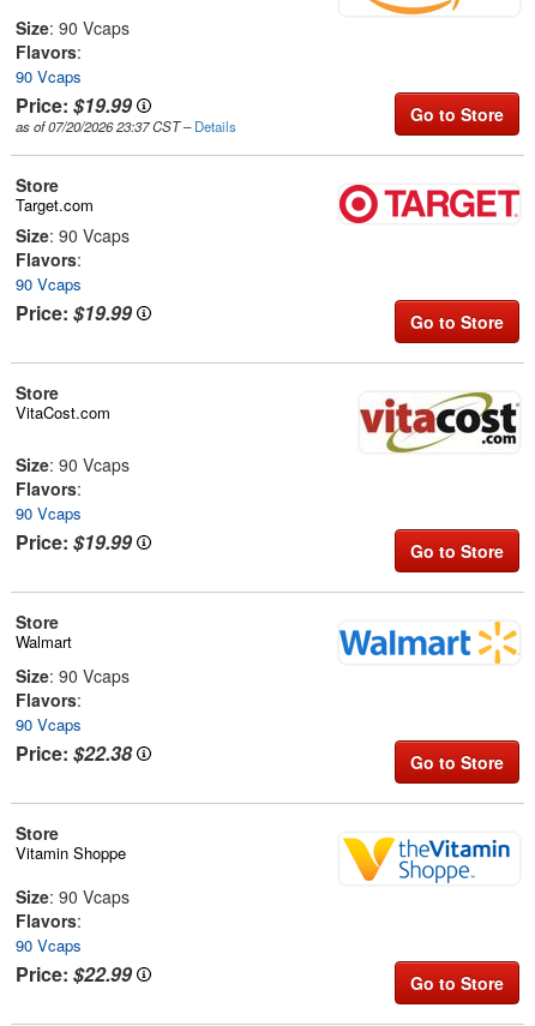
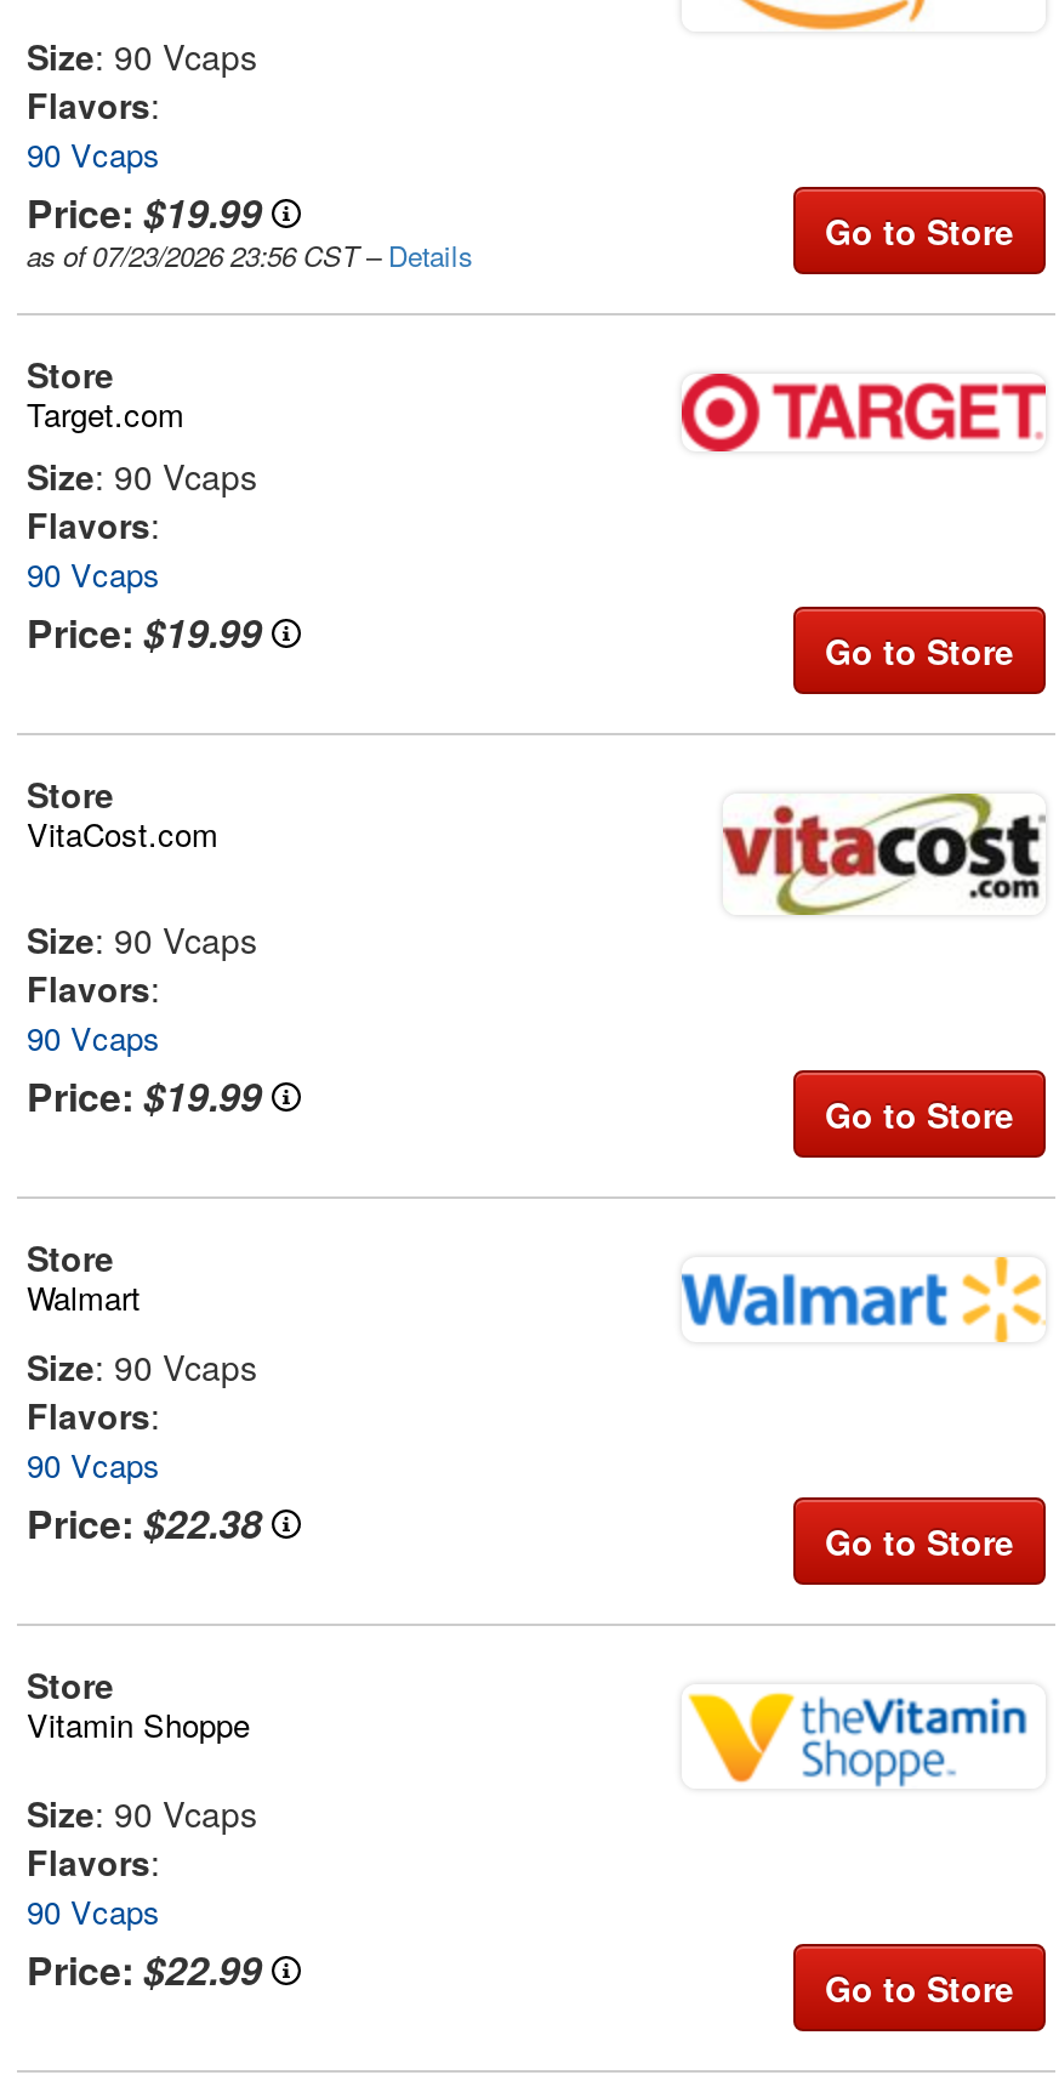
[16,116,236,135] as of 07/20/2026 23:37 CST– Details -> [27,235,473,274] as of 07/23/2026 23:56 CST– Details

